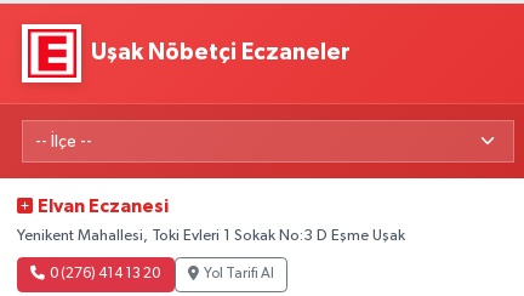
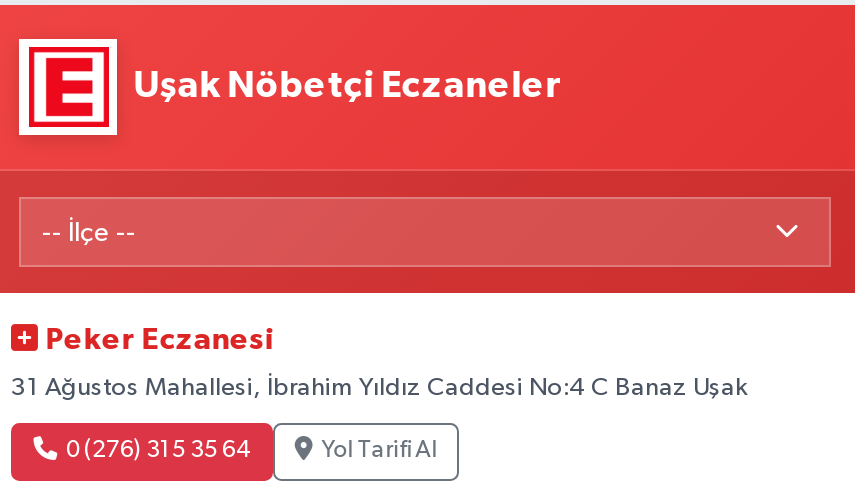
[38,198,169,216] Elvan Eczanesi -> [45,325,273,355] Peker Eczanesi
[17,228,405,244] Yenikent Mahallesi, Toki Evleri 1 Sokak No:3 D Eşme Uşak -> [11,375,747,401] 31 Ağustos Mahallesi, İbrahim Yıldız Caddesi No:4 C Banaz Uşak
[50,267,161,281] 0 (276) 414 13 20 -> [66,439,250,463] 0 (276) 315 35 64

